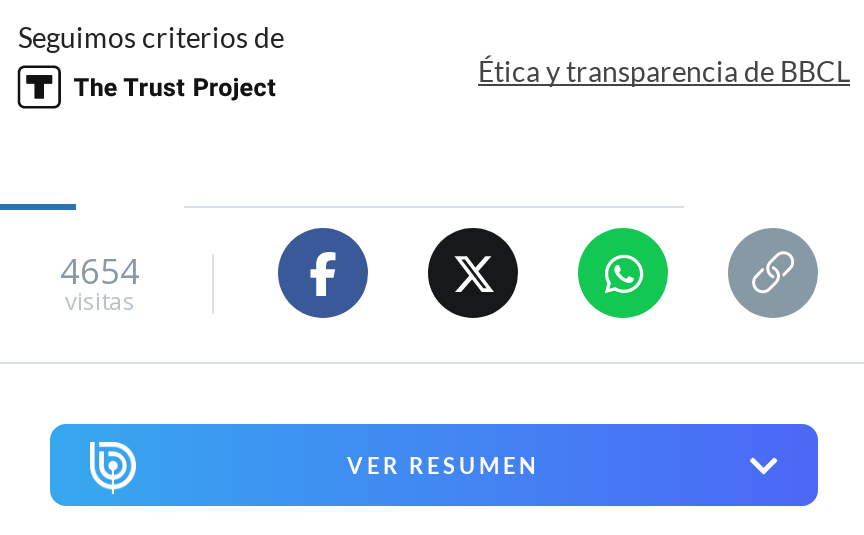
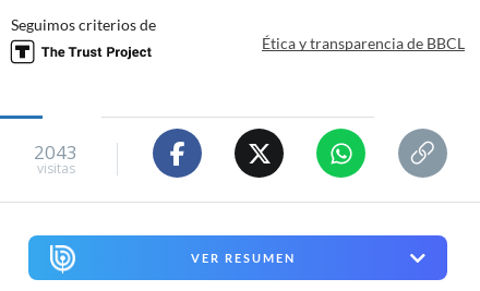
[60,248,140,294] 4654 -> [34,140,77,165] 2043

